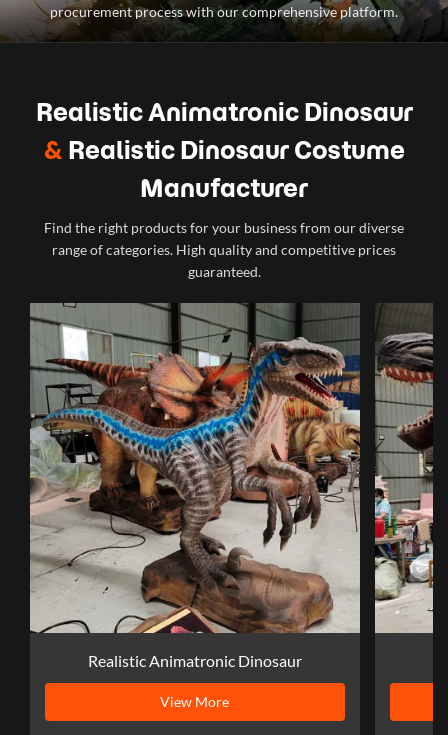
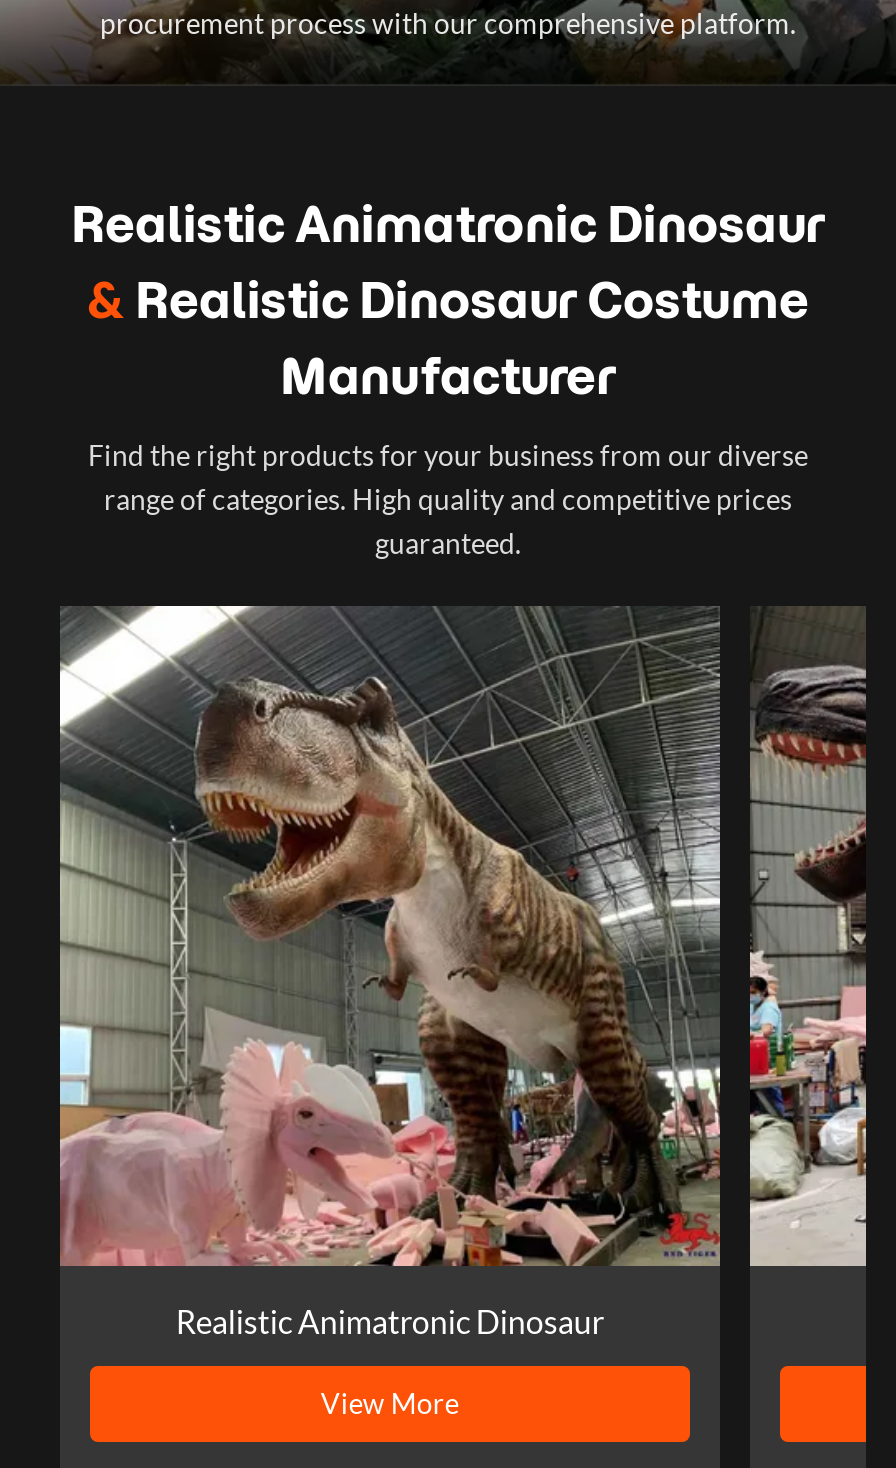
[29,303,361,634] [image] -> [58,606,722,1268] [image]

